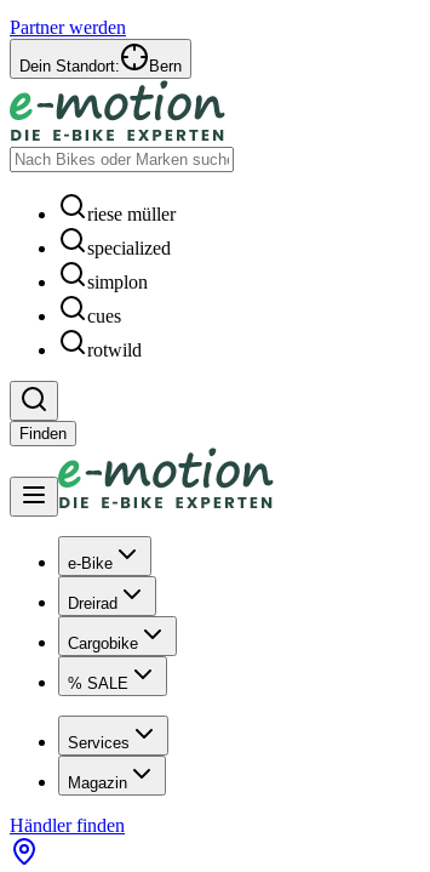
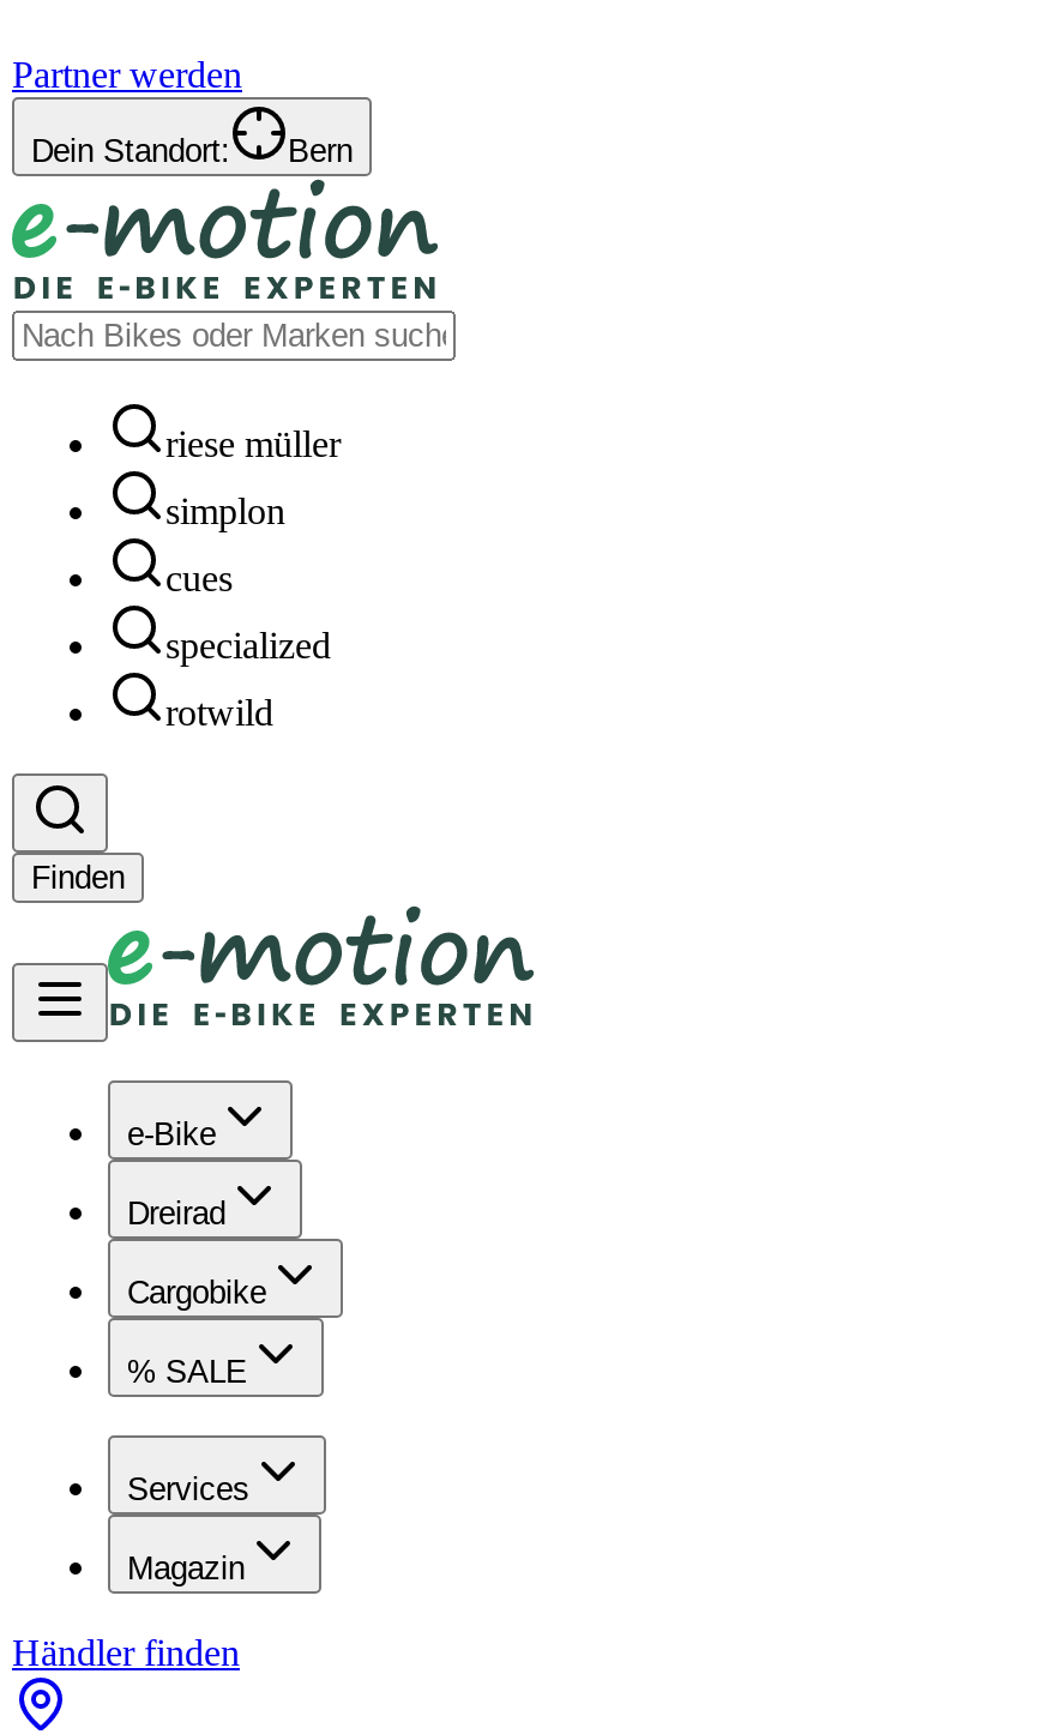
moved [87,238,171,258] -> [165,625,331,666]: specialized
moved [87,272,148,326] -> [165,490,285,598]: simplon | cues

